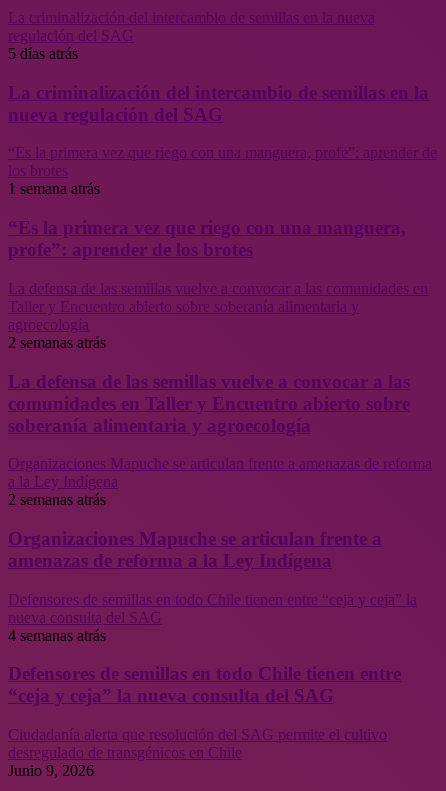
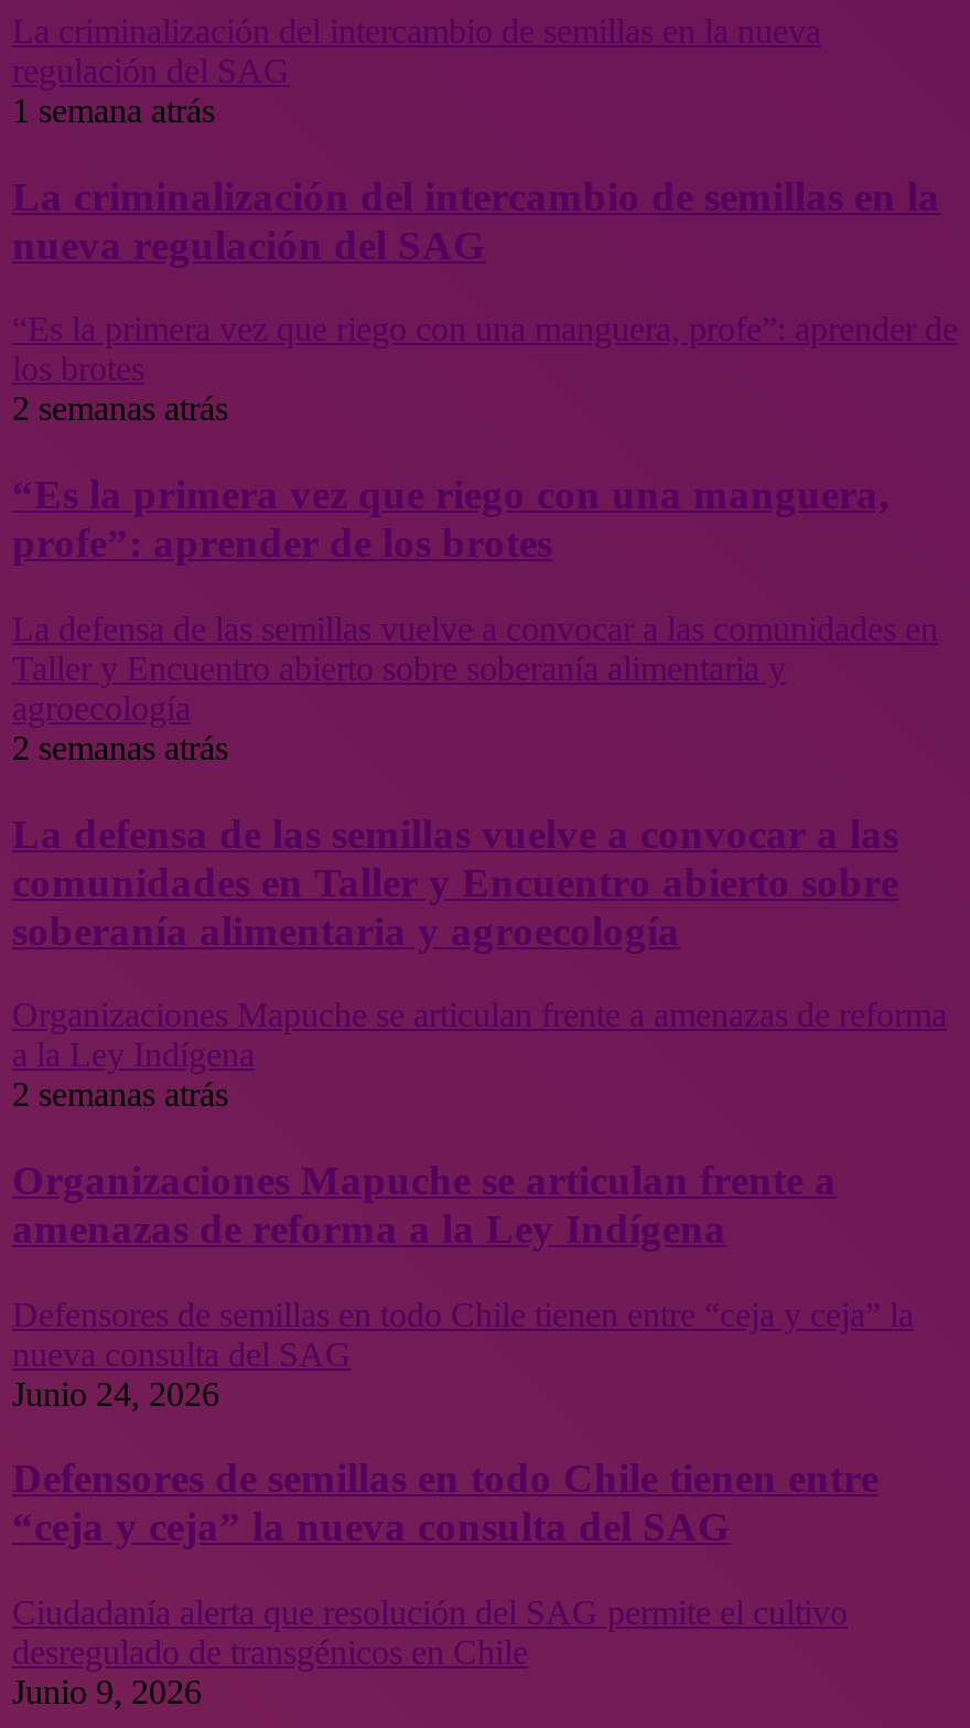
[8,45,78,62] 5 días atrás -> [12,91,215,129] 1 semana atrás
[8,180,100,197] 1 semana atrás -> [12,390,228,427] 2 semanas atrás
[8,627,106,644] 4 semanas atrás -> [12,1374,219,1412] Junio 24, 2026

